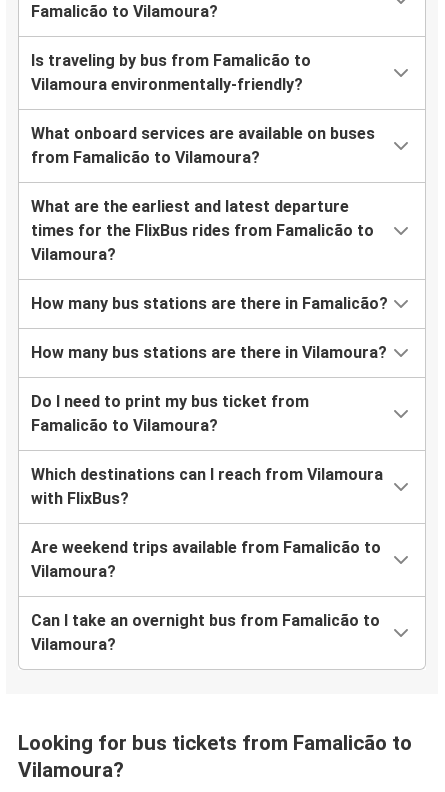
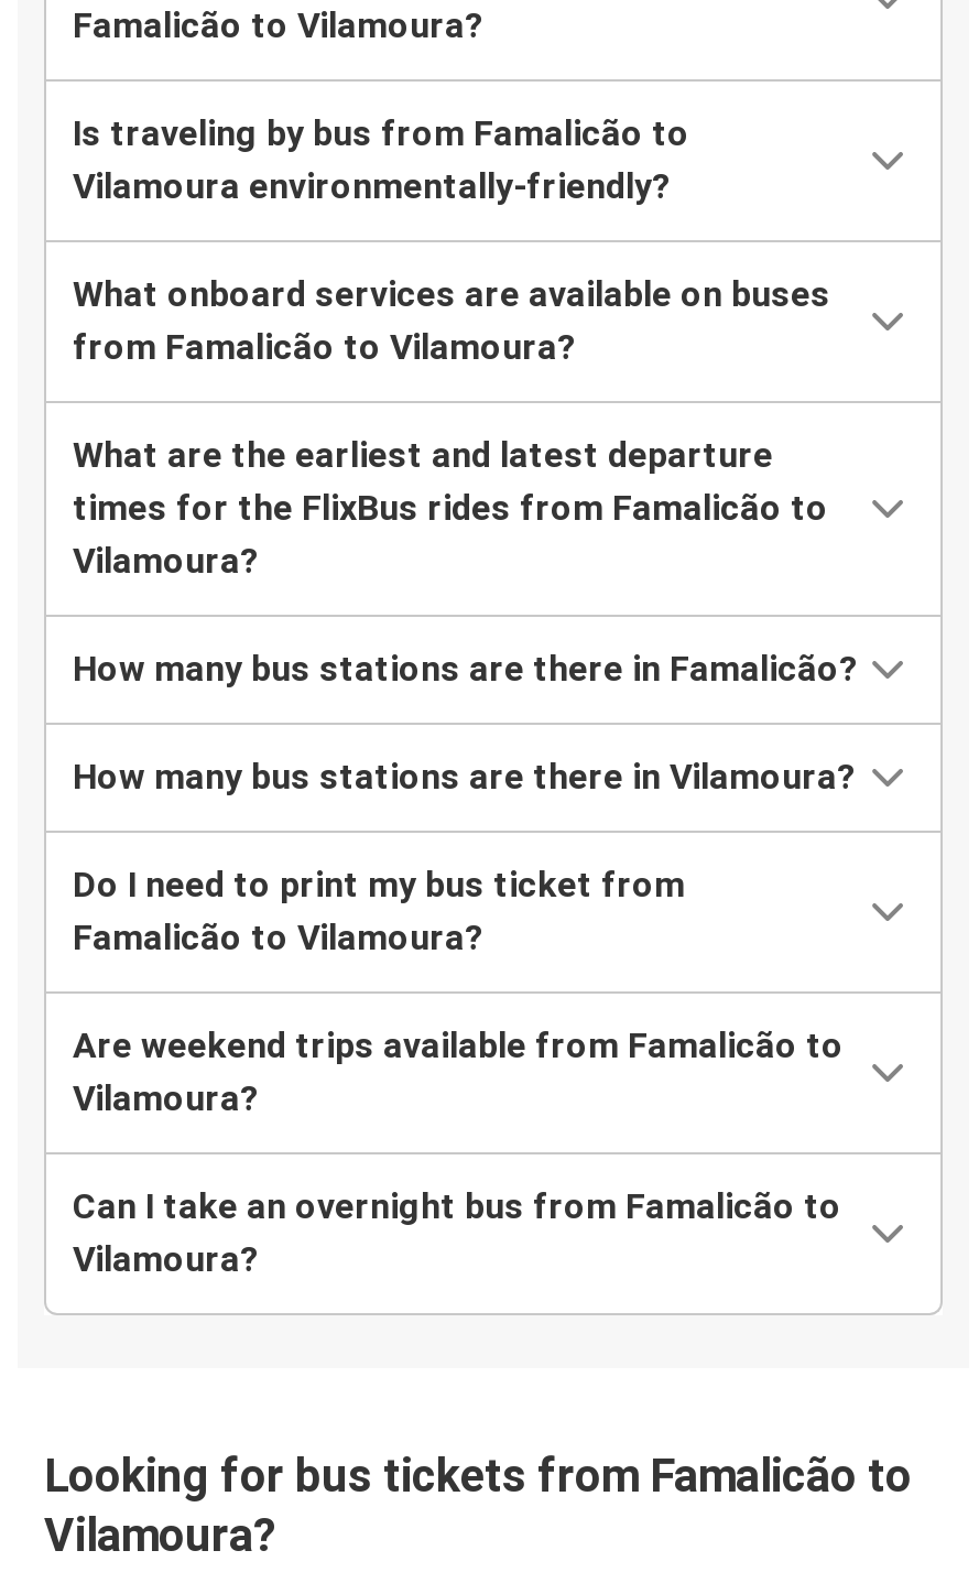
[31,465,383,508] Which destinations can I reach from Vilamoura | with FlixBus? -> none

